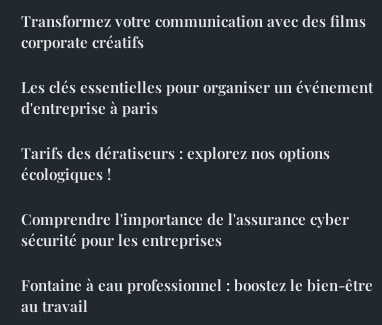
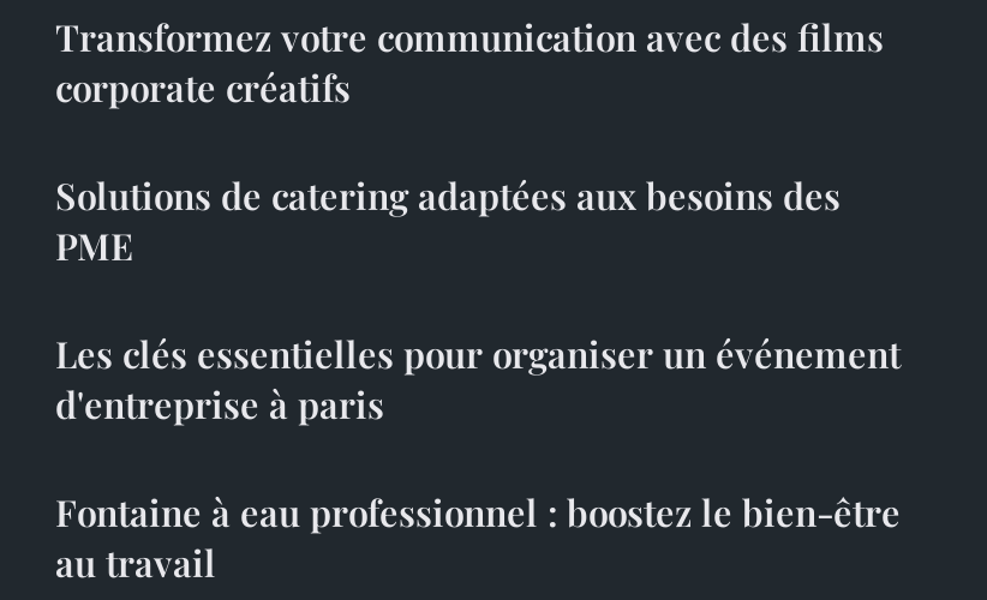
none -> [55,172,841,270] Solutions de catering adaptées aux besoins des | PME
moved [21,77,373,118] -> [55,330,901,428]: Les clés essentielles pour organiser un événement | d'entreprise à paris
[21,143,349,250] Tarifs des dératiseurs : explorez nos options | écologiques ! | Comprendre l'importance de l'assurance cyber | sécurité pour les entreprises -> none

